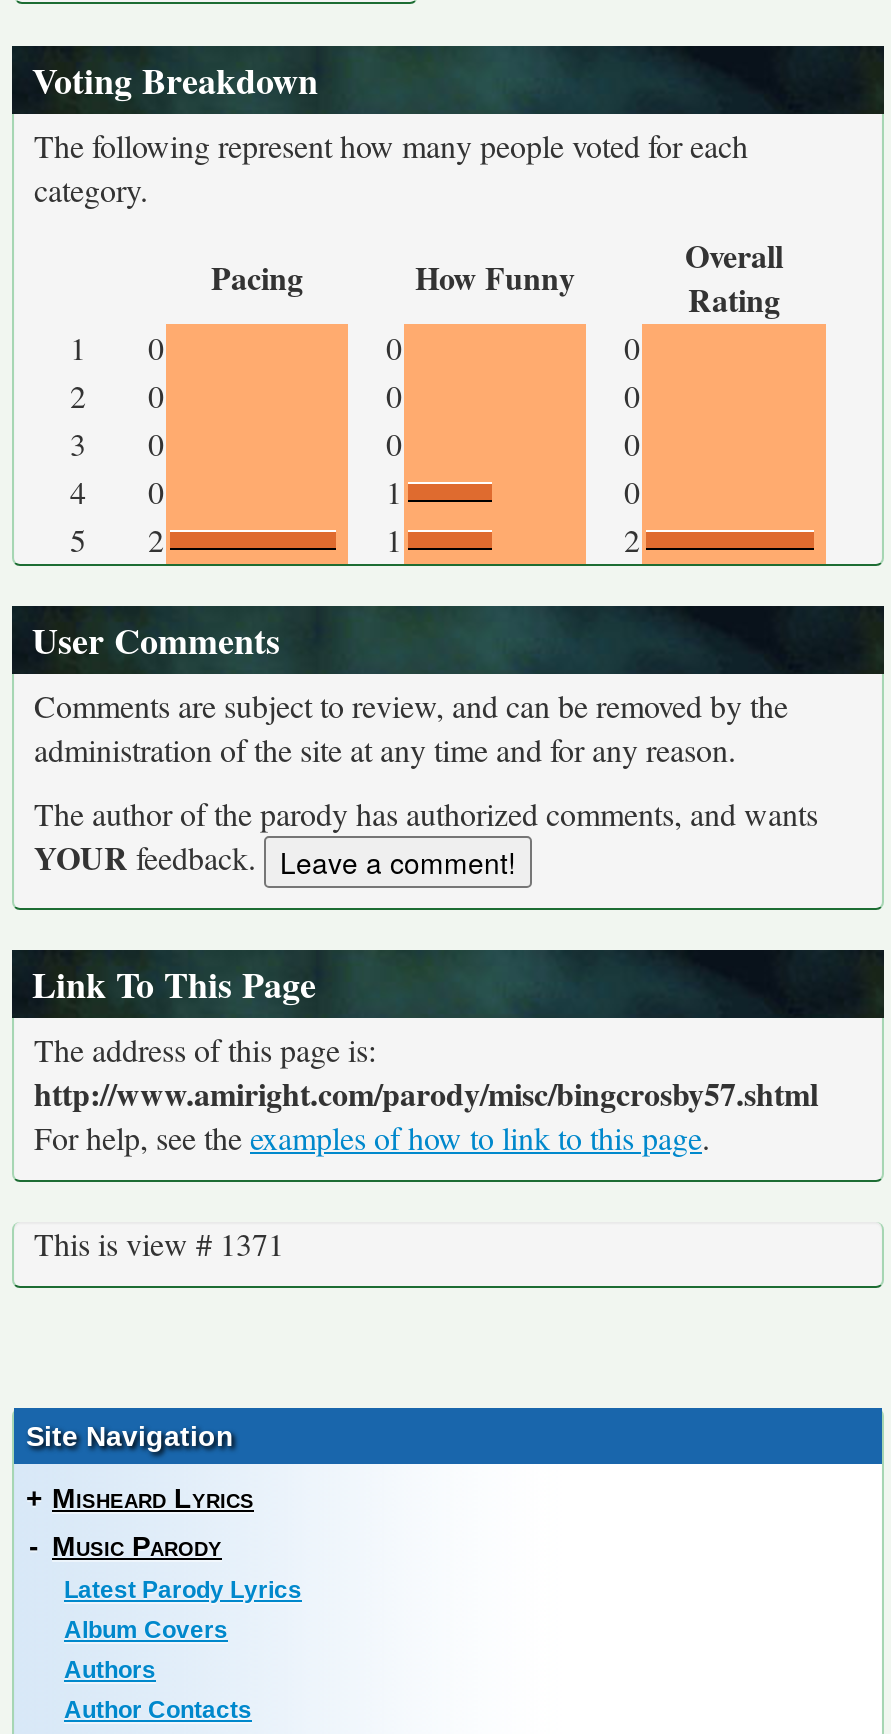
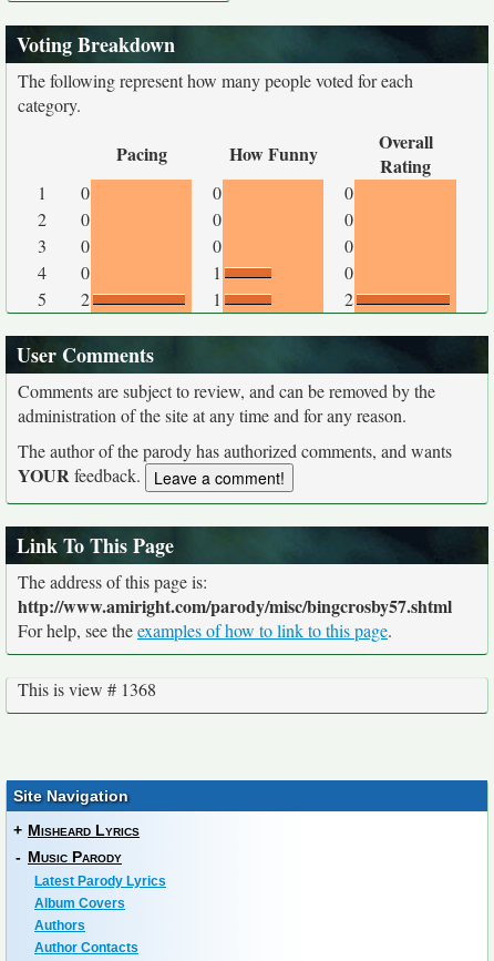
[34,1223,284,1265] This is view # 1371 -> [18,678,156,701] This is view # 1368

